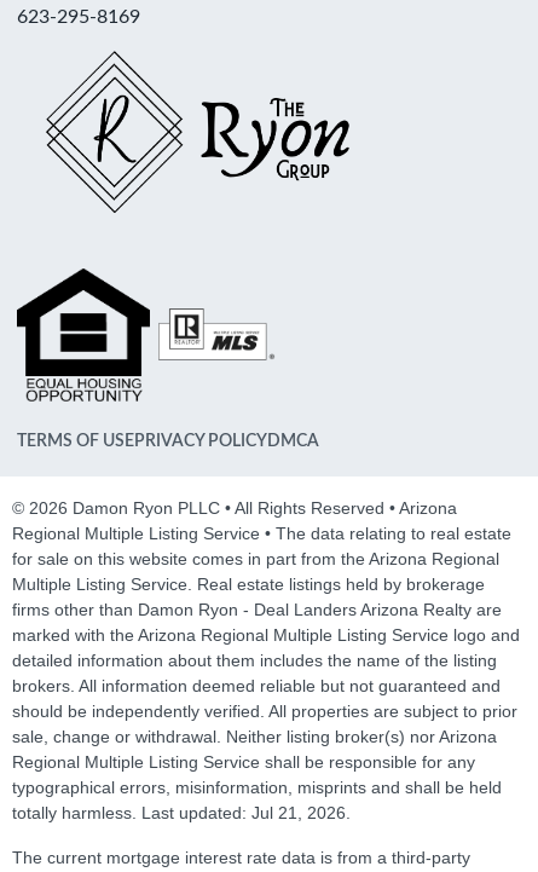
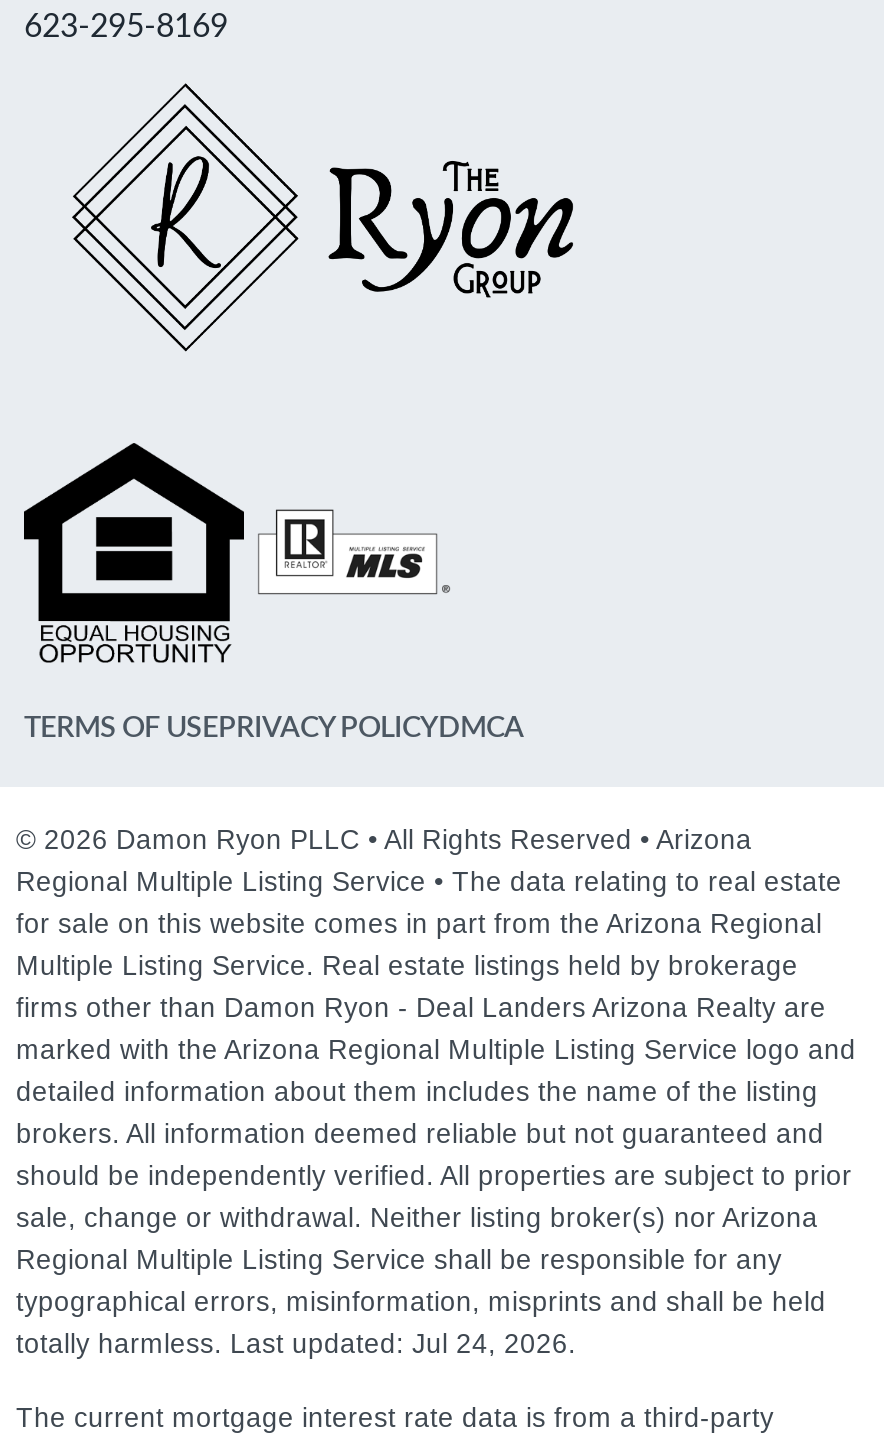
[12,804,351,822] totally harmless. Last updated: Jul 21, 2026. -> [16,1328,576,1358] totally harmless. Last updated: Jul 24, 2026.

